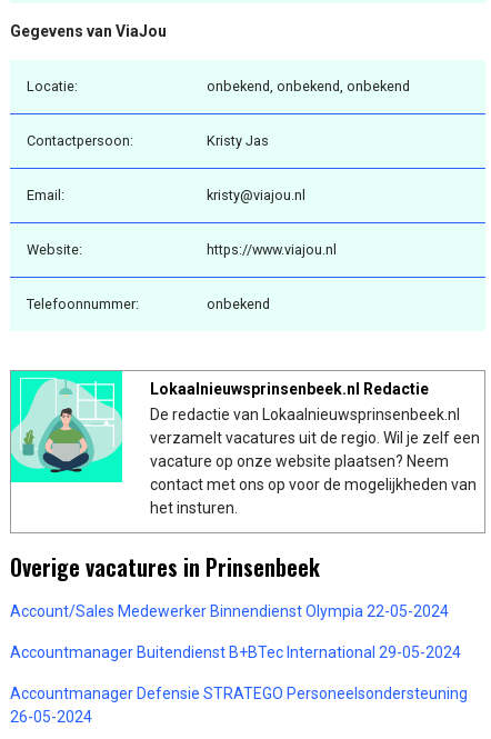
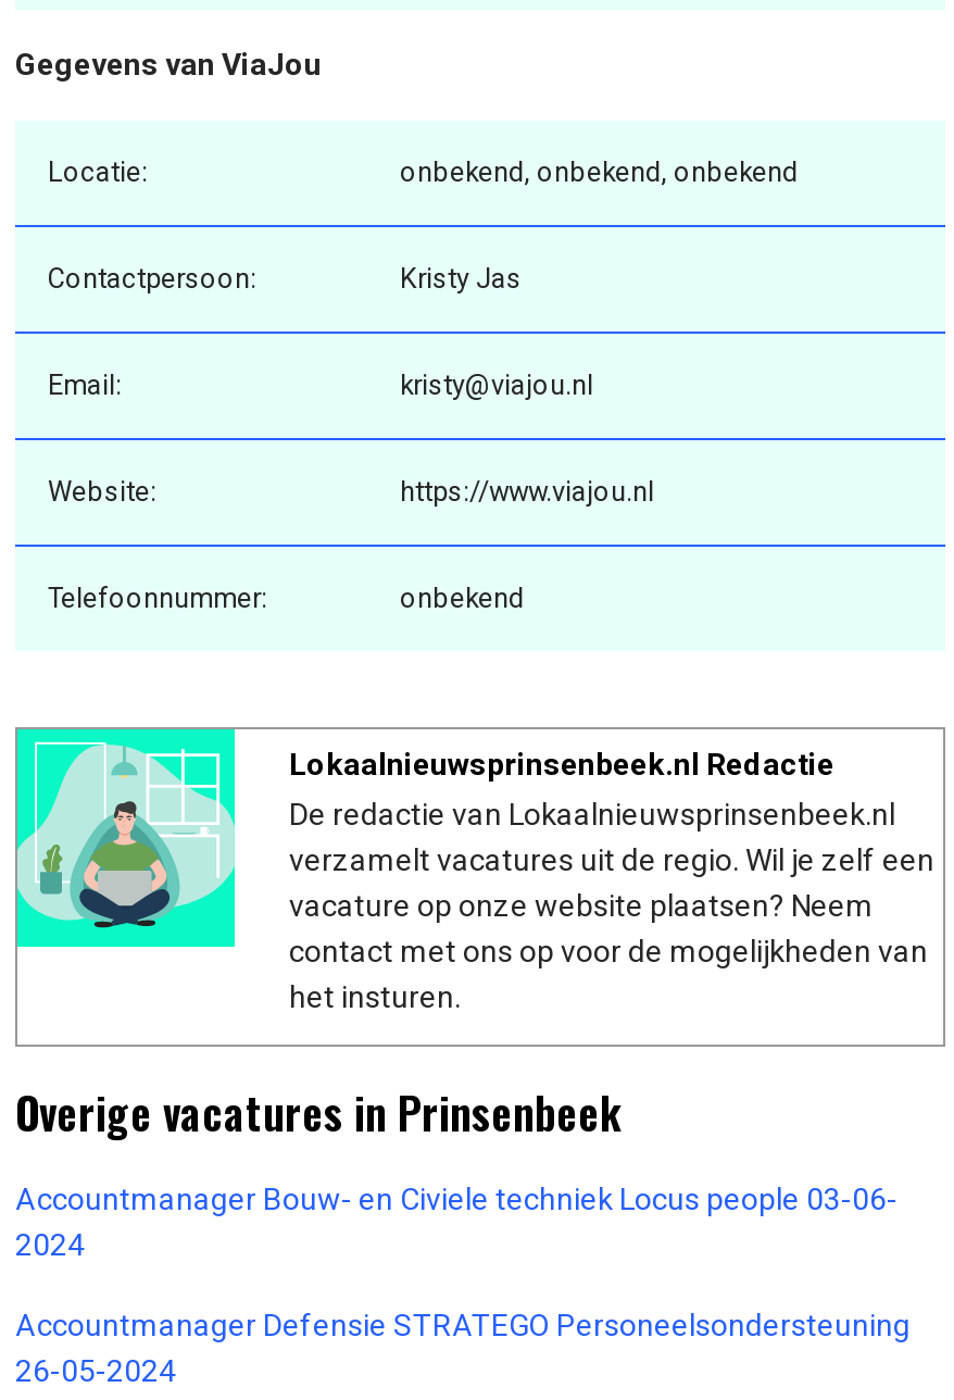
[10,602,461,661] Account/Sales Medewerker Binnendienst Olympia 22-05-2024 | Accountmanager Buitendienst B+BTec International 29-05-2024 -> [15,1181,897,1262] Accountmanager Bouw- en Civiele techniek Locus people 03-06- | 2024

